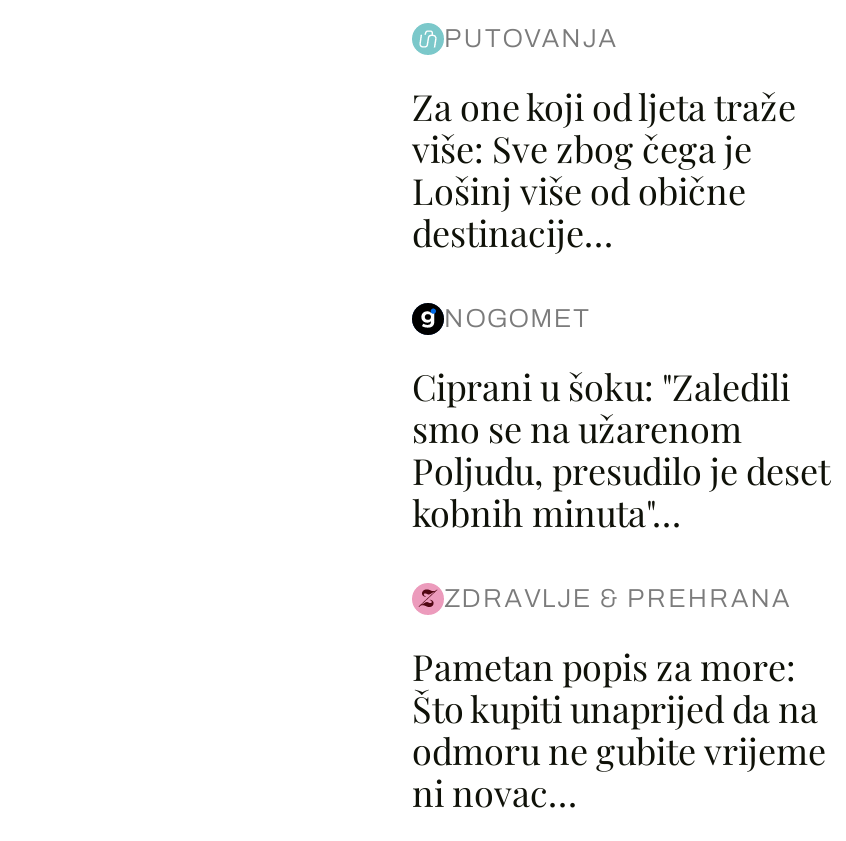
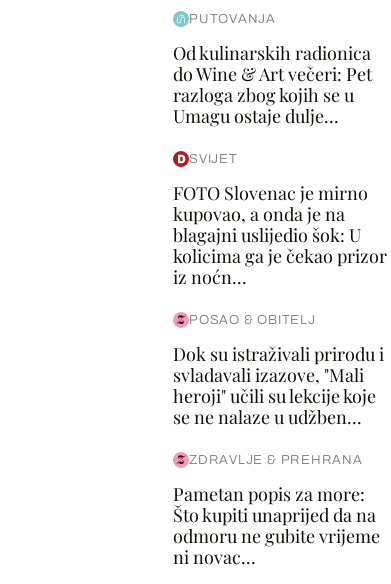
[412,83,830,537] Za one koji od ljeta traže | više: Sve zbog čega je | Lošinj više od obične | destinacije... | NOGOMET | Ciprani u šoku: "Zaledili | smo se na užarenom | Poljudu, presudilo je deset | kobnih minuta"... -> [173,41,387,429] Od kulinarskih radionica | do Wine & Art večeri: Pet | razloga zbog kojih se u | Umagu ostaje dulje... | SVIJET | FOTO Slovenac je mirno | kupovao, a onda je na | blagajni uslijedio šok: U | kolicima ga je čekao prizor | iz noćn... | POSAO & OBITELJ | Dok su istraživali prirodu i | svladavali izazove, "Mali | heroji" učili su lekcije koje | se ne nalaze u udžben...

